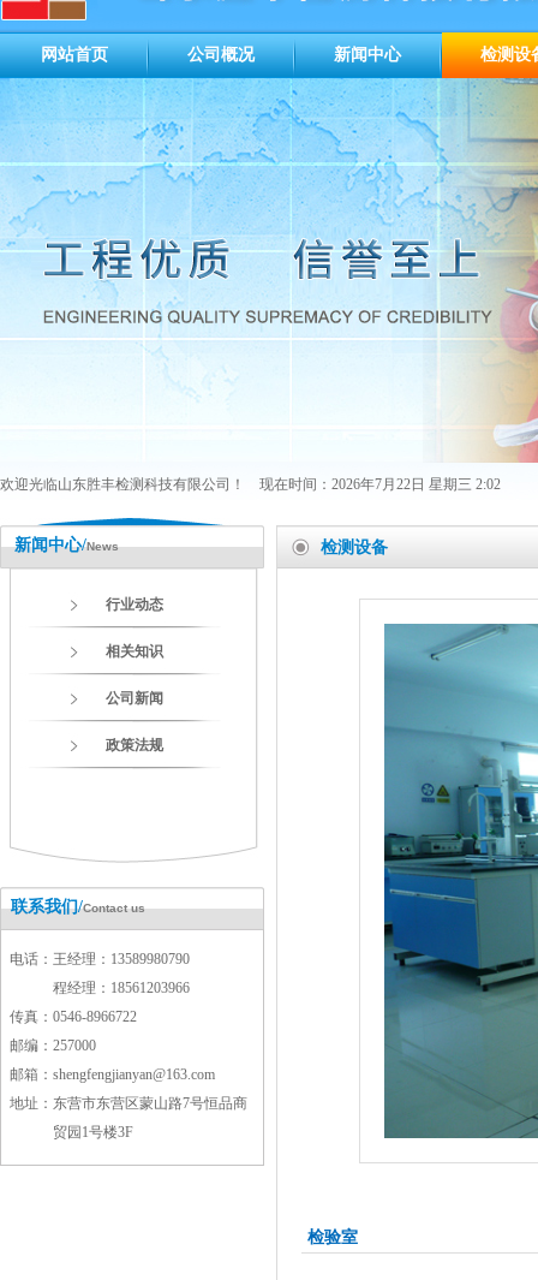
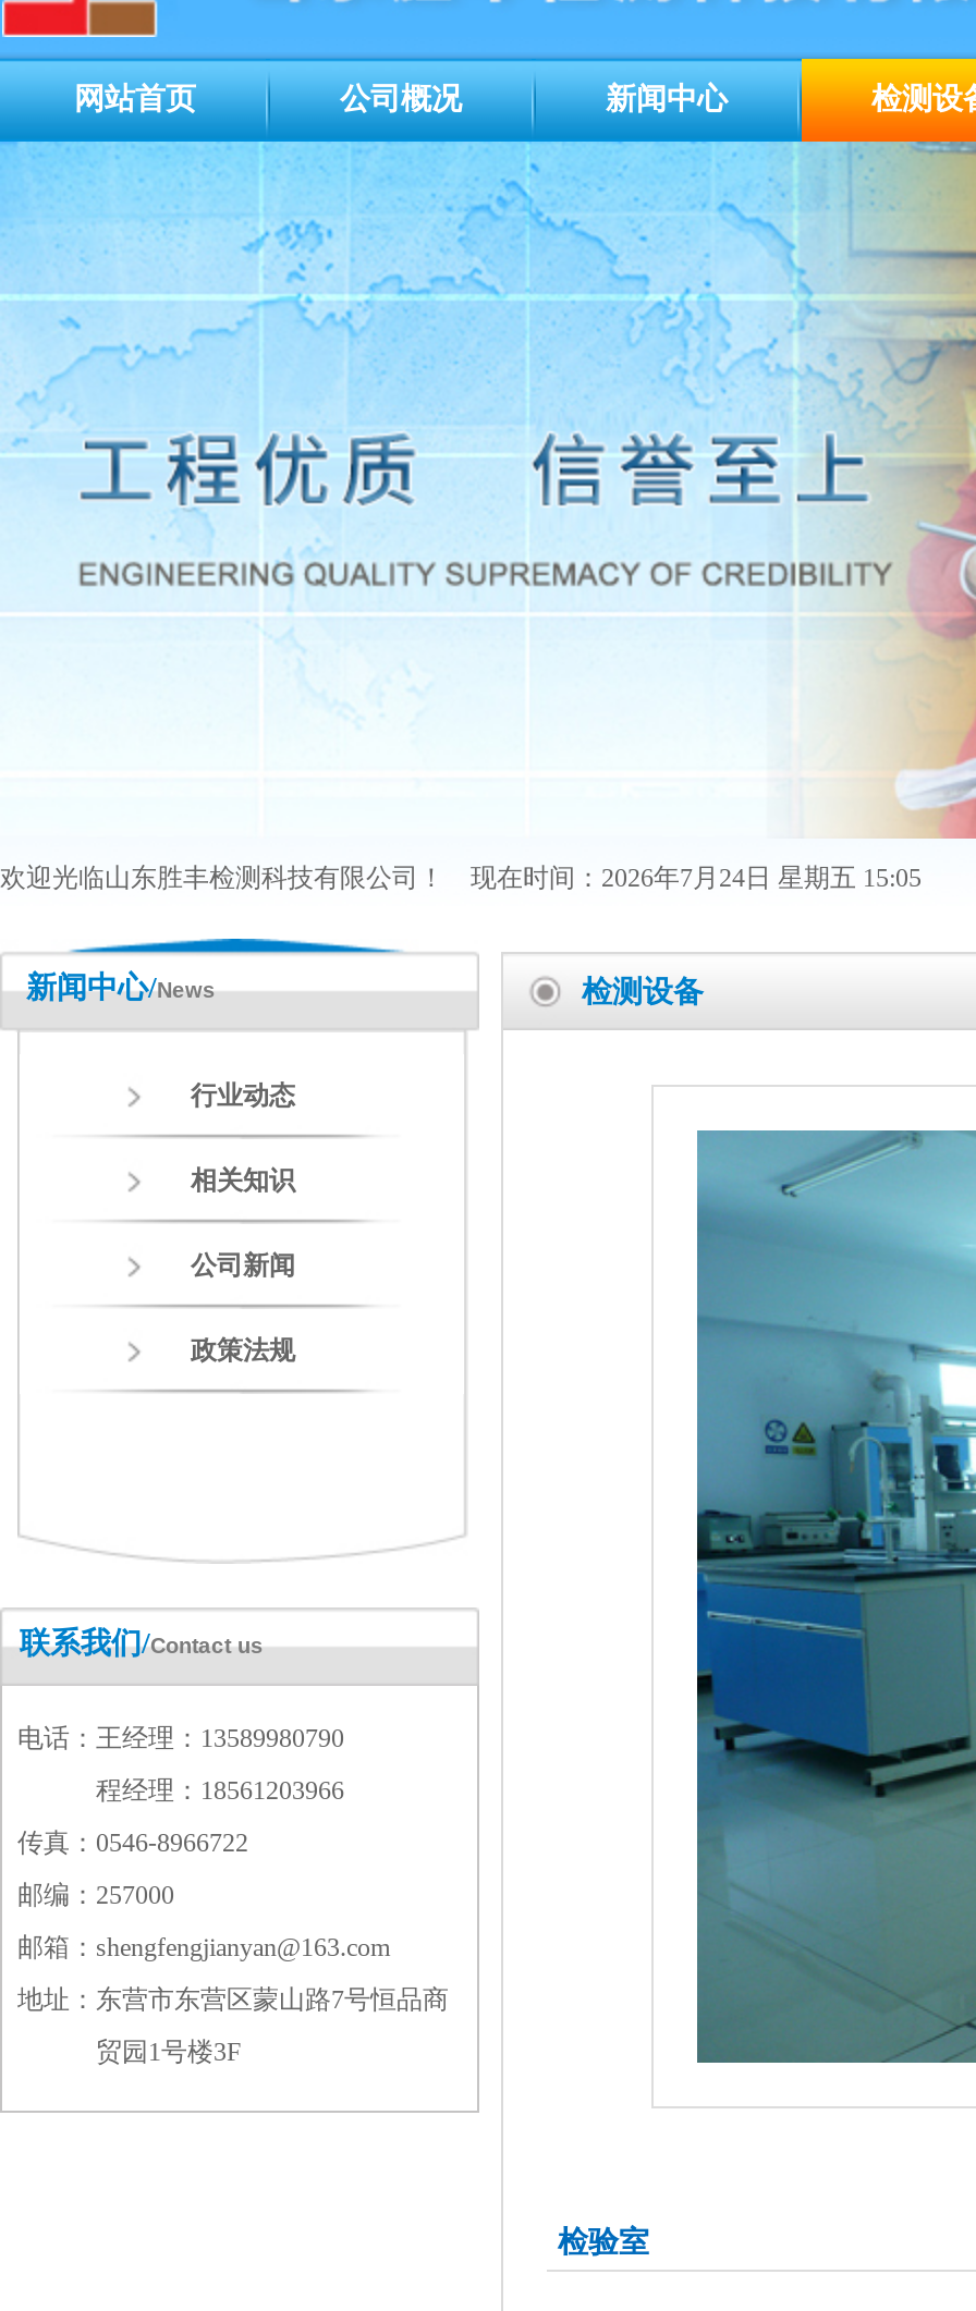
[0,476,501,493] 欢迎光临山东胜丰检测科技有限公司！ 现在时间：2026年7月22日 星期三 2:02 -> [0,863,922,893] 欢迎光临山东胜丰检测科技有限公司！ 现在时间：2026年7月24日 星期五 15:05

